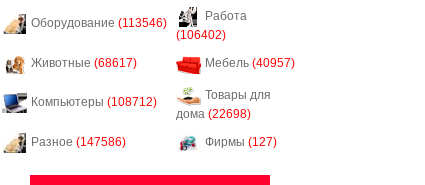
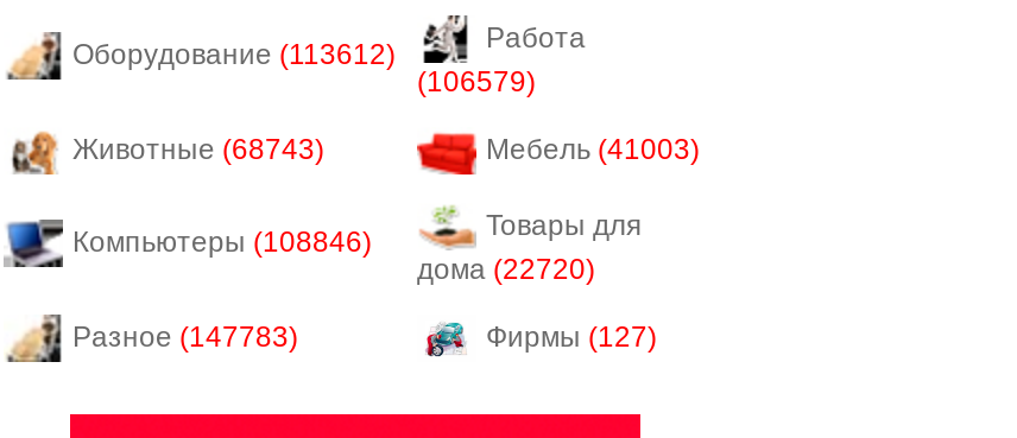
[31,16,167,30] Оборудование (113546) -> [72,38,396,71] Оборудование (113612)
[176,28,226,42] (106402) -> [417,65,536,99] (106579)
[31,56,137,70] Животные (68617) -> [72,133,324,166] Животные (68743)
[205,56,295,70] Мебель (40957) -> [486,133,700,166] Мебель (41003)
[31,95,157,109] Компьютеры (108712) -> [72,225,372,259] Компьютеры (108846)
[176,107,251,121] дома (22698) -> [417,253,595,286] дома (22720)
[31,135,126,149] Разное (147586) -> [72,320,298,353] Разное (147783)

